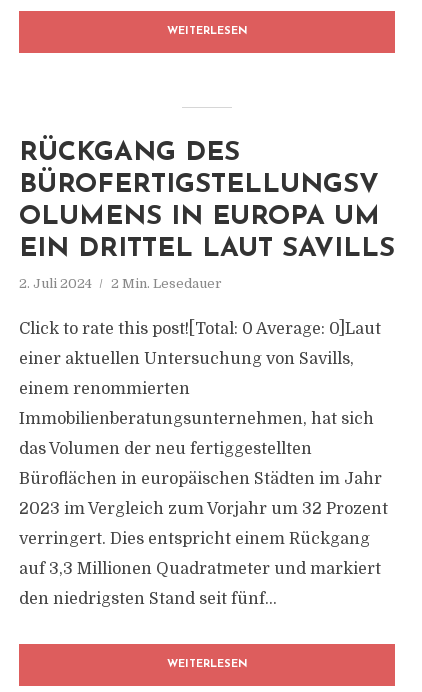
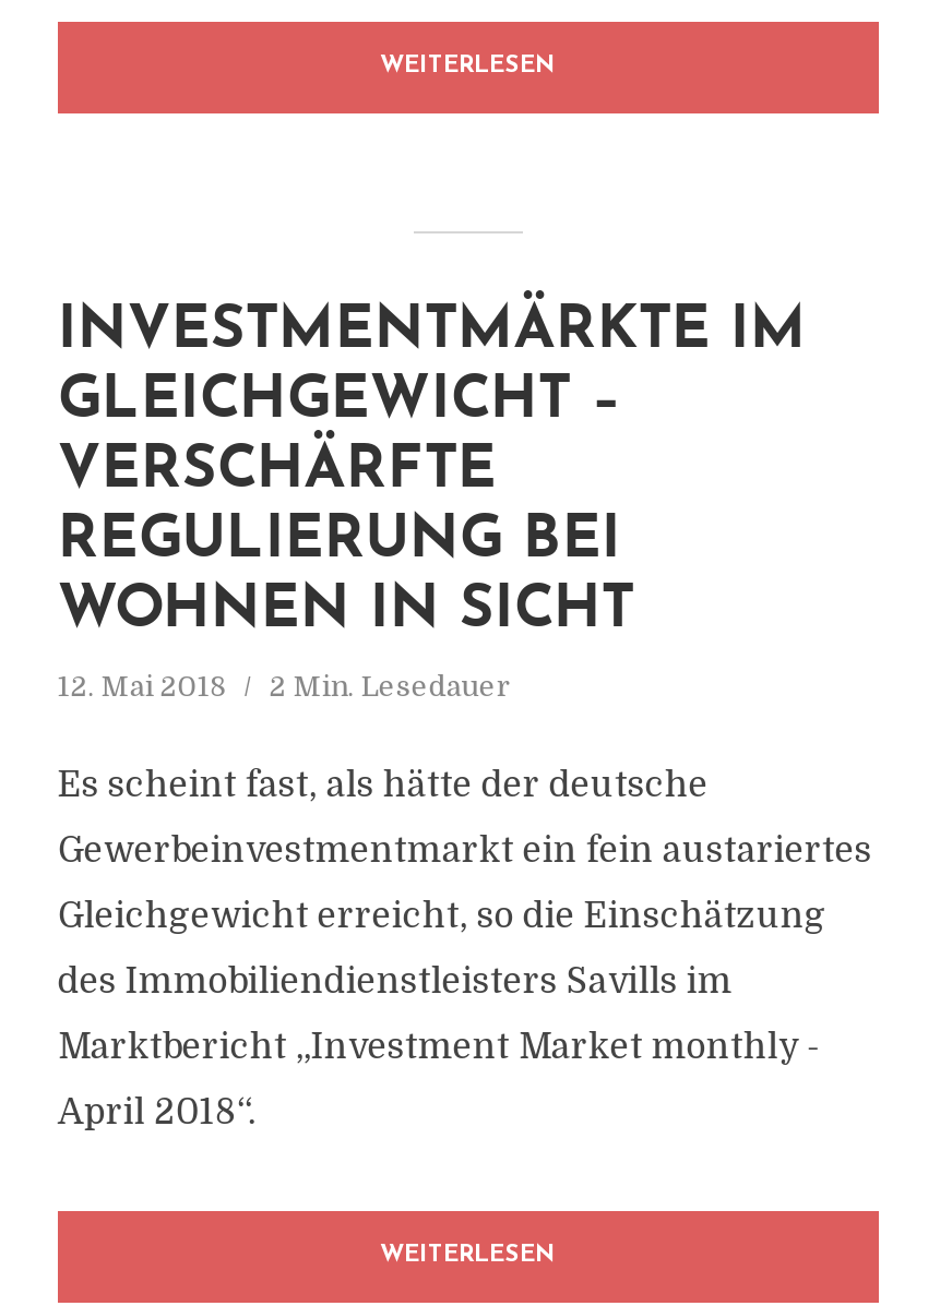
[19,140,395,263] RÜCKGANG DES | BÜROFERTIGSTELLUNGSV | OLUMENS IN EUROPA UM | EIN DRITTEL LAUT SAVILLS -> [57,303,806,642] INVESTMENTMÄRKTE IM | GLEICHGEWICHT – | VERSCHÄRFTE | REGULIERUNG BEI | WOHNEN IN SICHT
[19,276,222,291] 2. Juli 2024 2 Min. Lesedauer -> [57,670,512,703] 12. Mai 2018 2 Min. Lesedauer
moved [111,276,222,291] -> [269,670,512,703]: 2 Min. Lesedauer
[19,320,388,608] Click to rate this post![Total: 0 Average: 0]Laut | einer aktuellen Untersuchung von Savills, | einem renommierten | Immobilienberatungsunternehmen, hat sich | das Volumen der neu fertiggestellten | Büroflächen in europäischen Städten im Jahr | 2023 im Vergleich zum Vorjahr um 32 Prozent | verringert. Dies entspricht einem Rückgang | auf 3,3 Millionen Quadratmeter und markiert | den niedrigsten Stand seit fünf... -> [57,766,872,1133] Es scheint fast, als hätte der deutsche | Gewerbeinvestmentmarkt ein fein austariertes | Gleichgewicht erreicht, so die Einschätzung | des Immobiliendienstleisters Savills im | Marktbericht „Investment Market monthly - | April 2018“.

